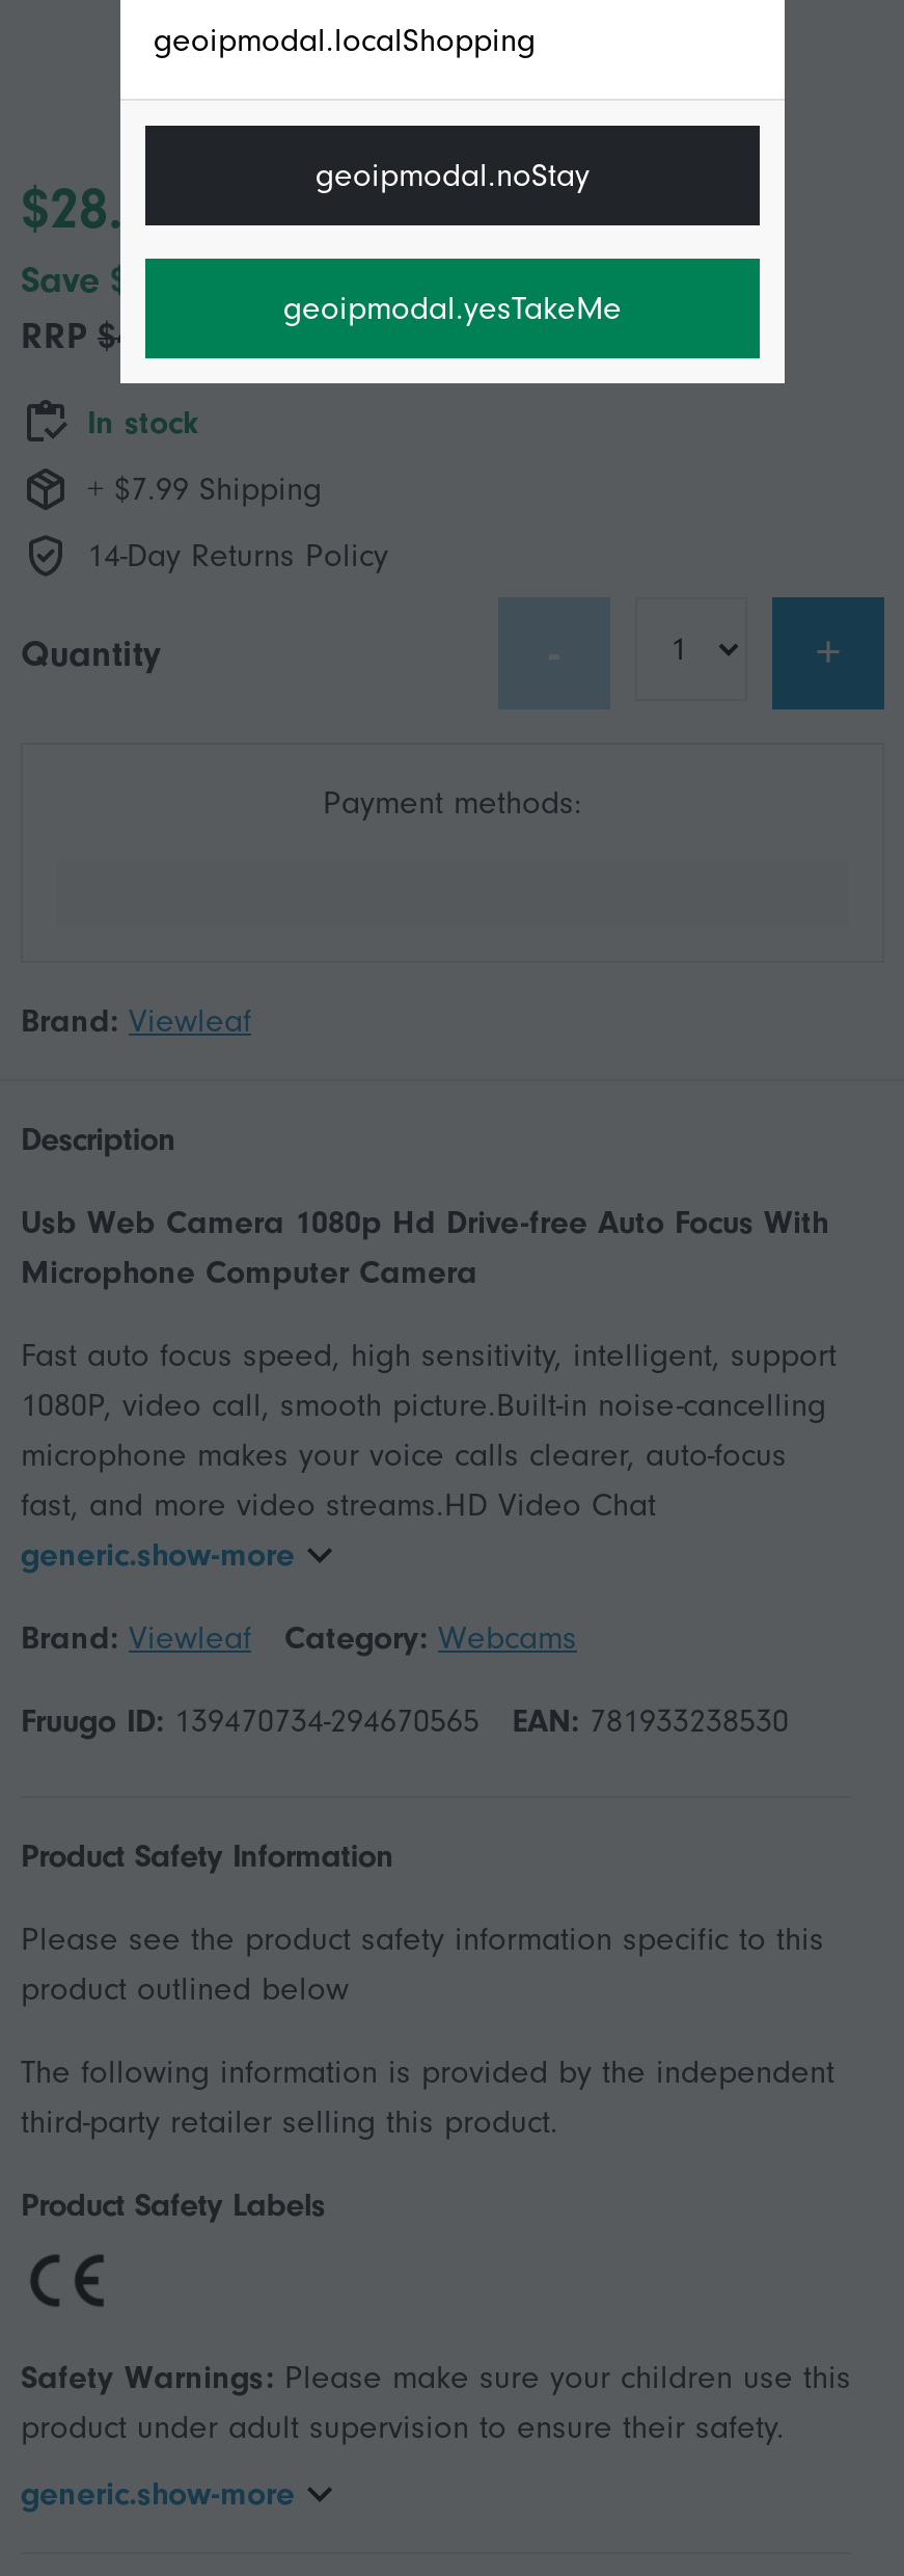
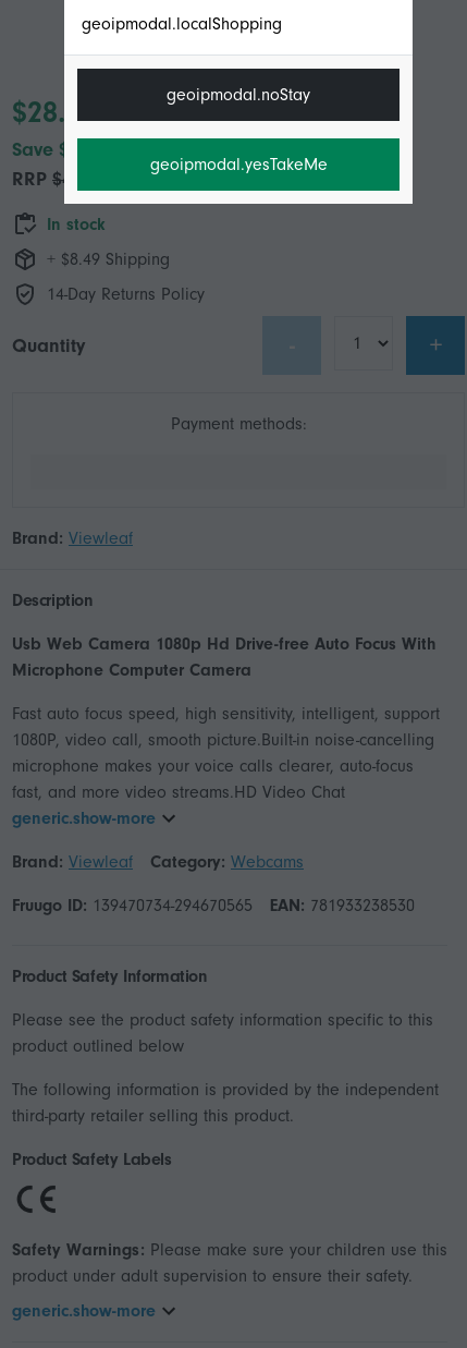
[87,471,322,508] + $7.99 Shipping -> [47,250,170,269] + $8.49 Shipping

